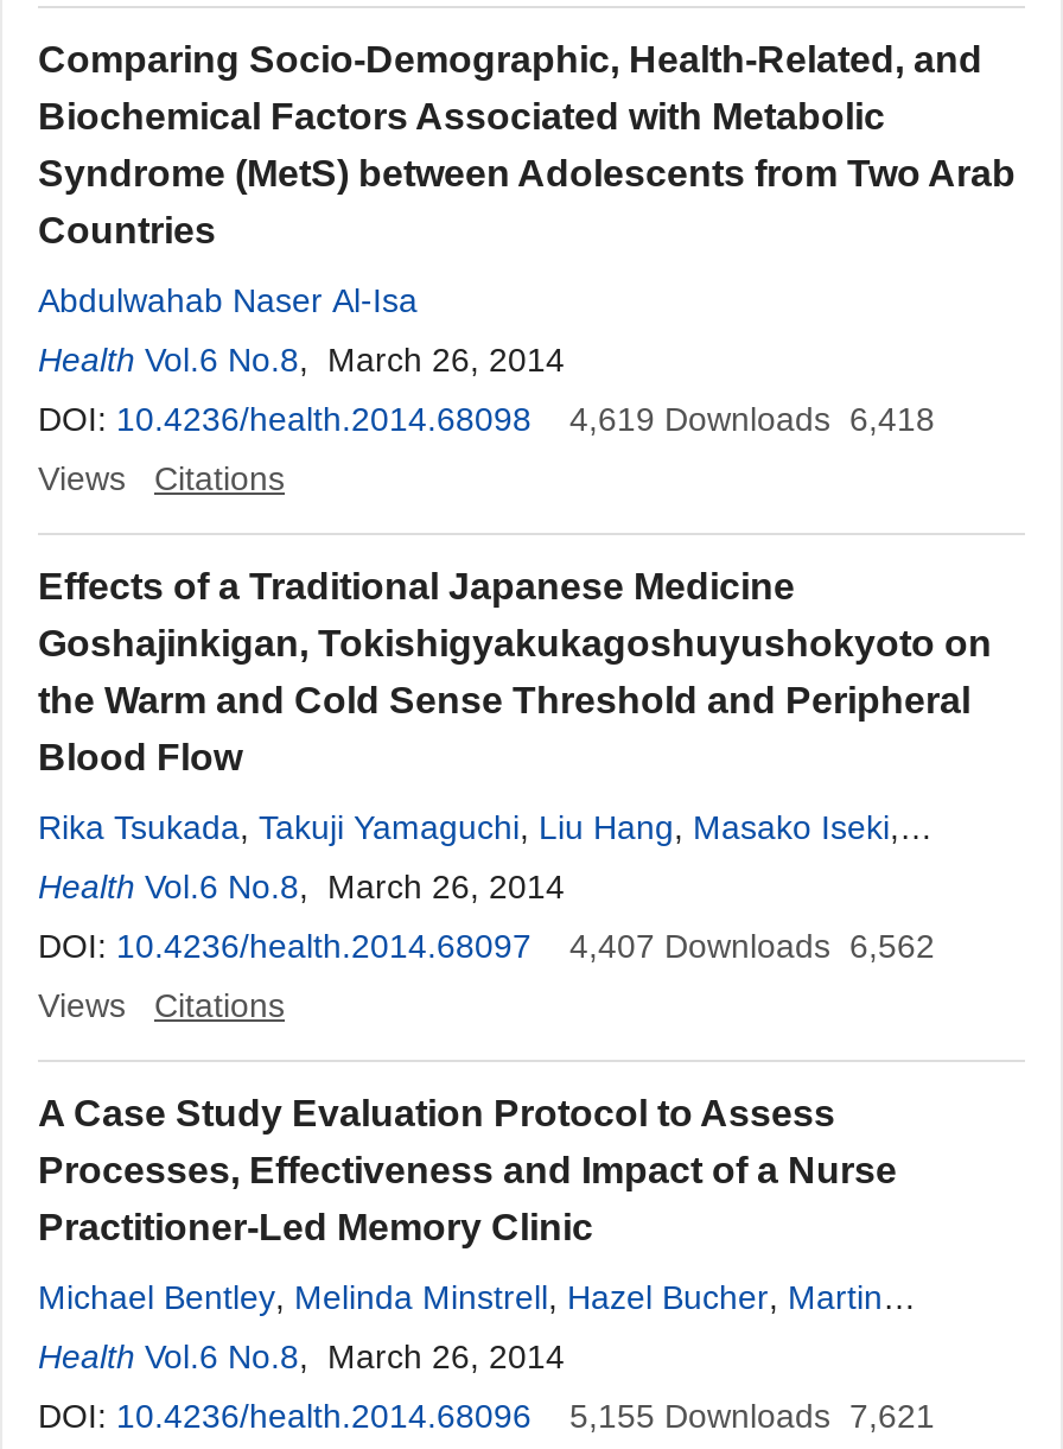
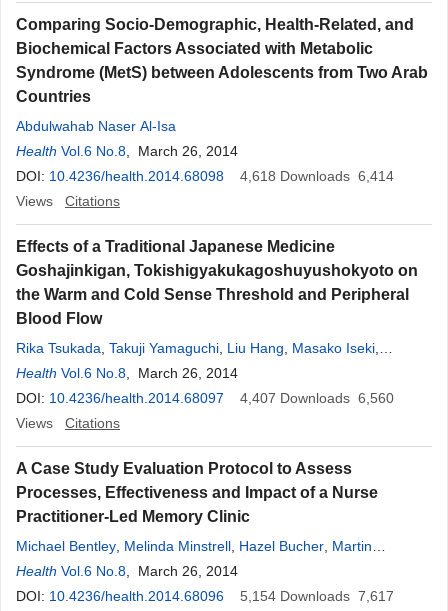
[38,400,935,438] DOI: 10.4236/health.2014.68098 4,619 Downloads 6,418 -> [16,168,394,184] DOI: 10.4236/health.2014.68098 4,618 Downloads 6,414
[38,927,935,965] DOI: 10.4236/health.2014.68097 4,407 Downloads 6,562 -> [16,390,394,406] DOI: 10.4236/health.2014.68097 4,407 Downloads 6,560
[38,1397,935,1435] DOI: 10.4236/health.2014.68096 5,155 Downloads 7,621 -> [16,588,394,604] DOI: 10.4236/health.2014.68096 5,154 Downloads 7,617

